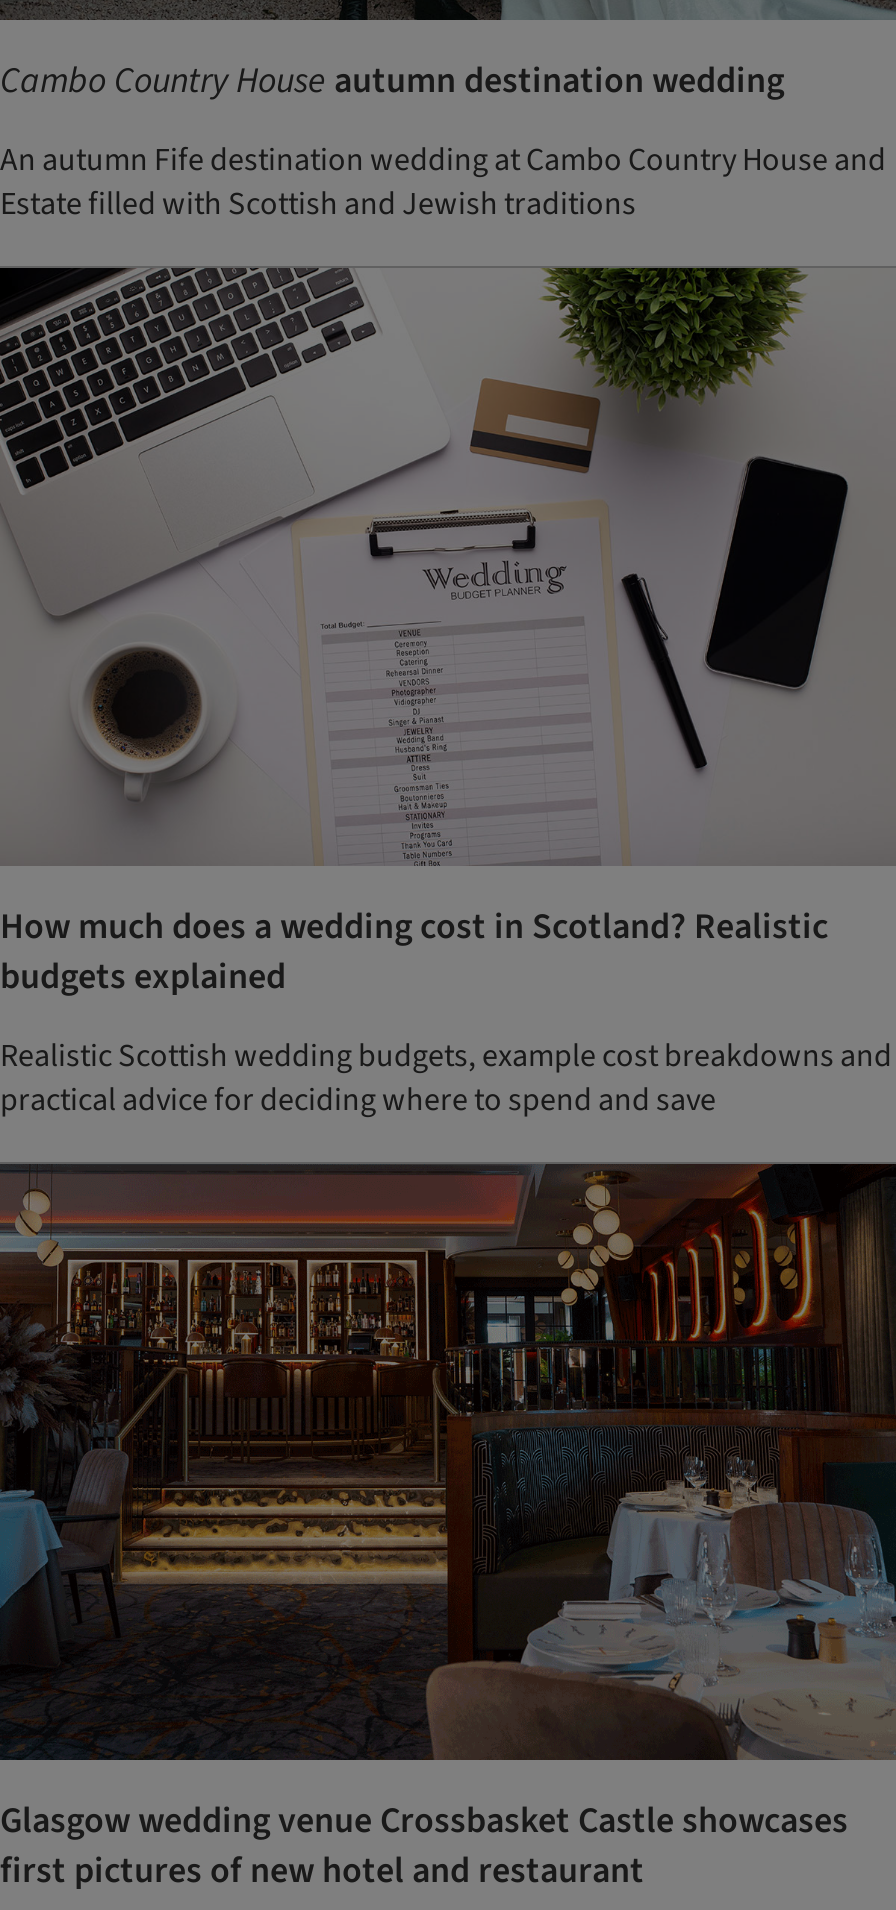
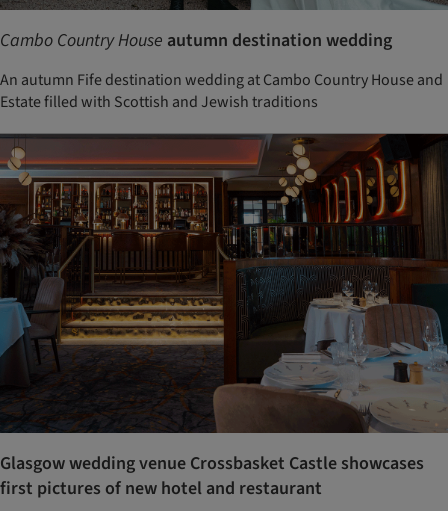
[0,266,892,1121] [image] | How much does a wedding cost in Scotland? Realistic | budgets explained | Realistic Scottish wedding budgets, example cost breakdowns and | practical advice for deciding where to spend and save -> none

